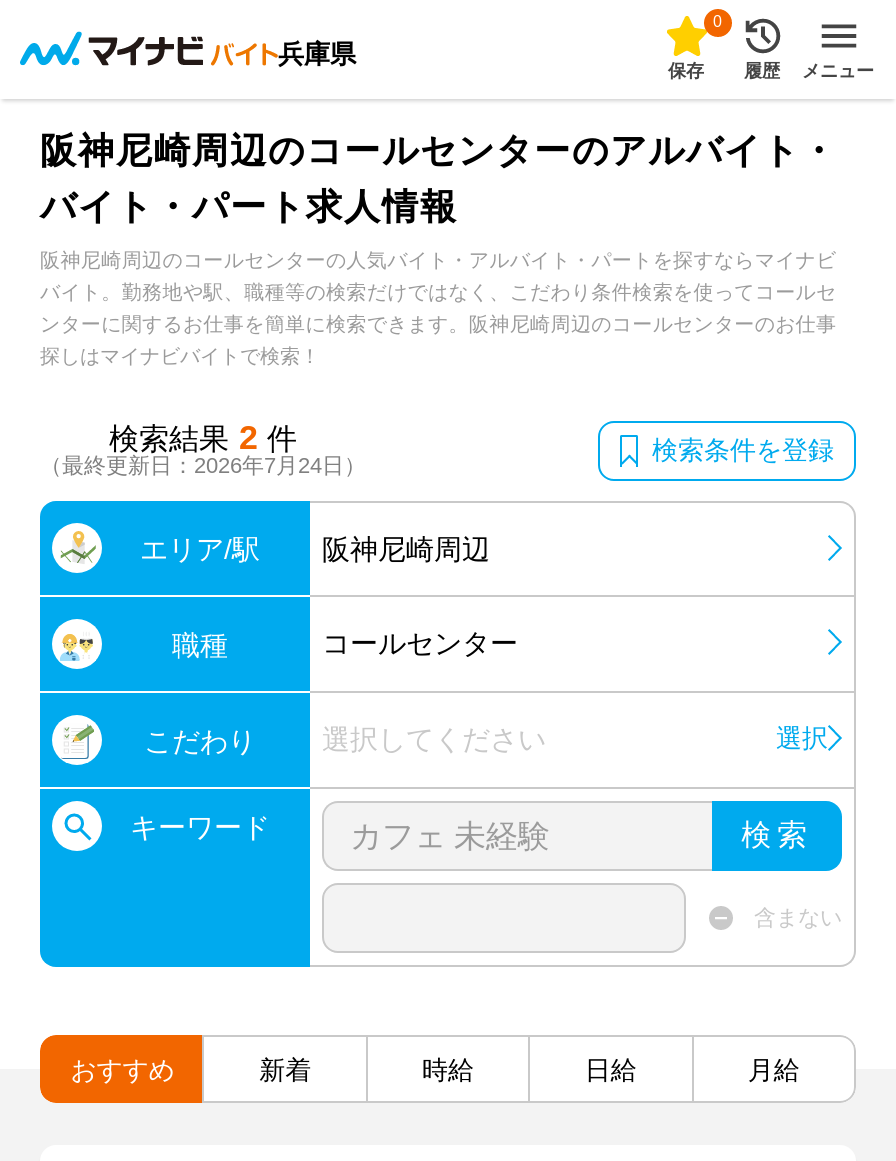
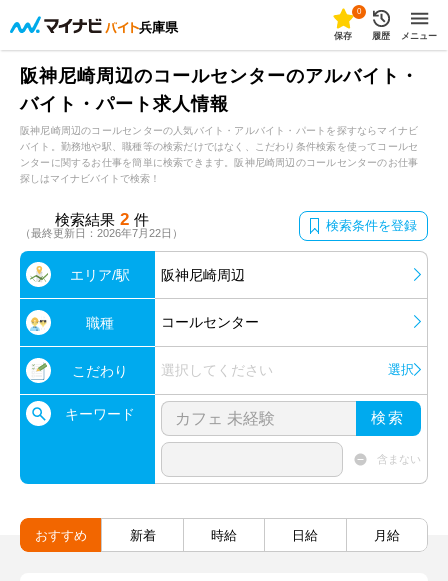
[40,453,366,477] （最終更新日：2026年7月24日） -> [20,227,183,239] （最終更新日：2026年7月22日）

